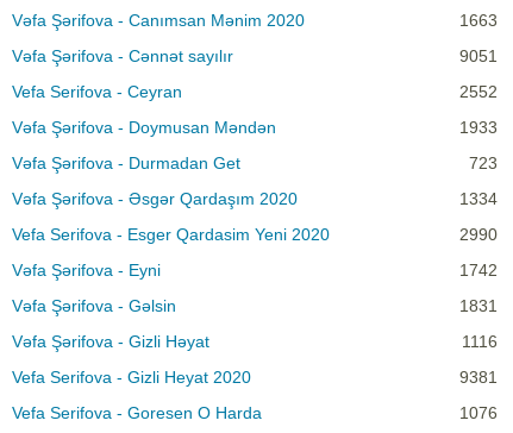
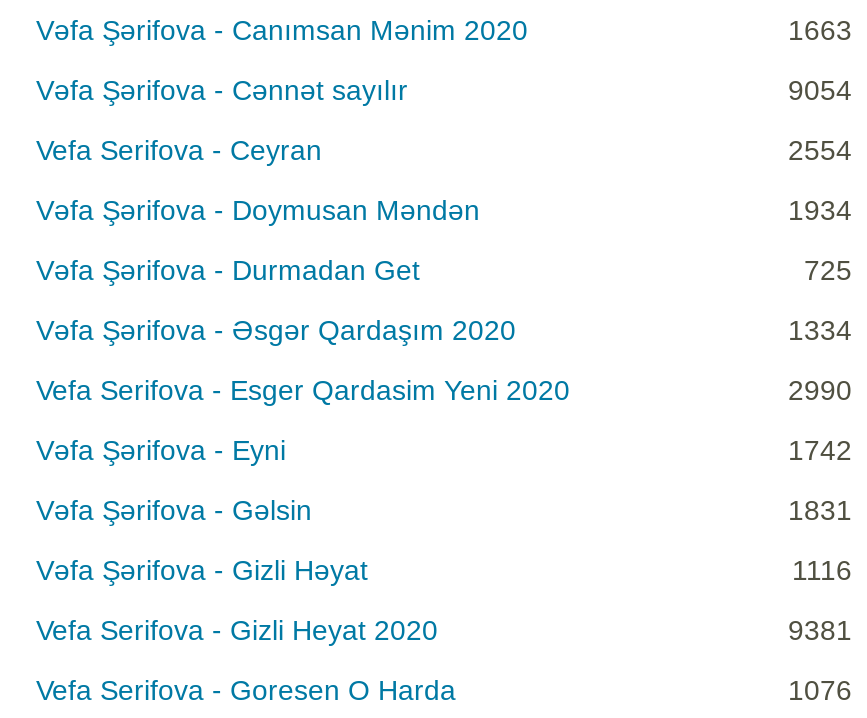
[459,47,498,66] 9051 -> [788,74,852,106] 9054
[459,82,498,101] 2552 -> [788,134,852,166] 2554
[459,118,498,137] 1933 -> [788,194,852,226] 1934
[469,154,498,173] 723 -> [804,254,852,286] 725

